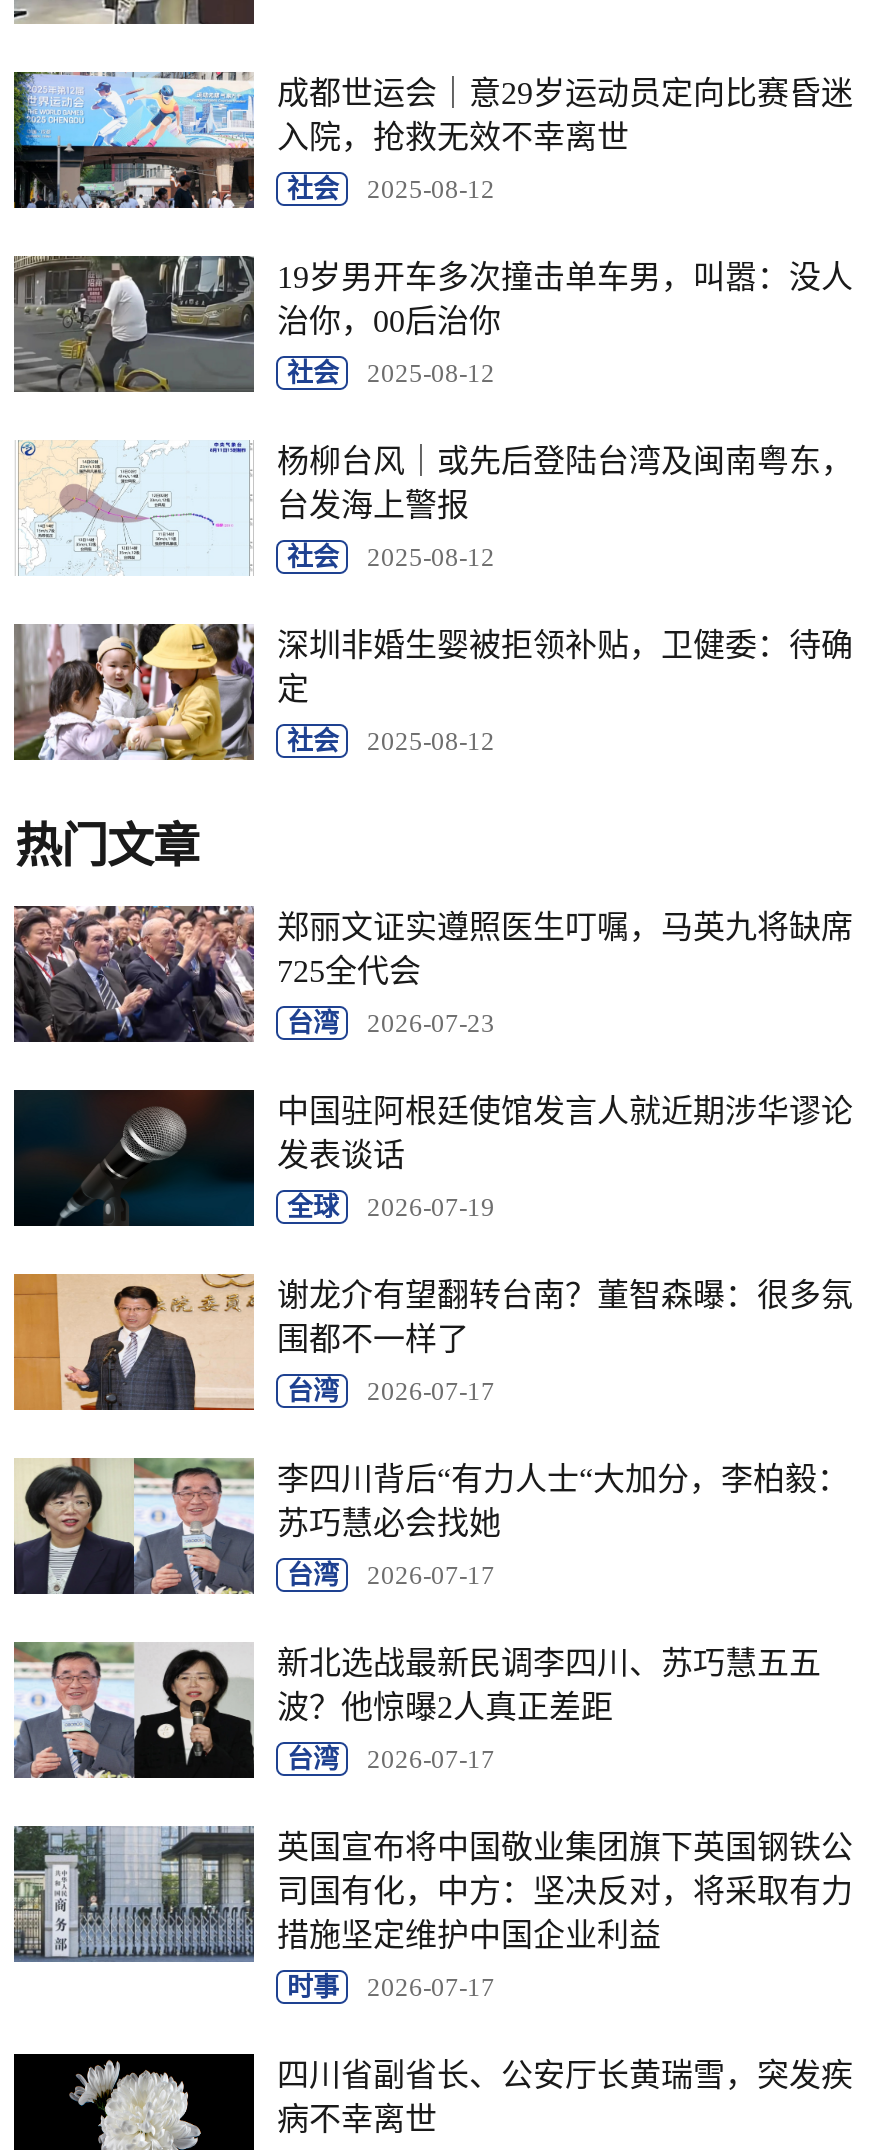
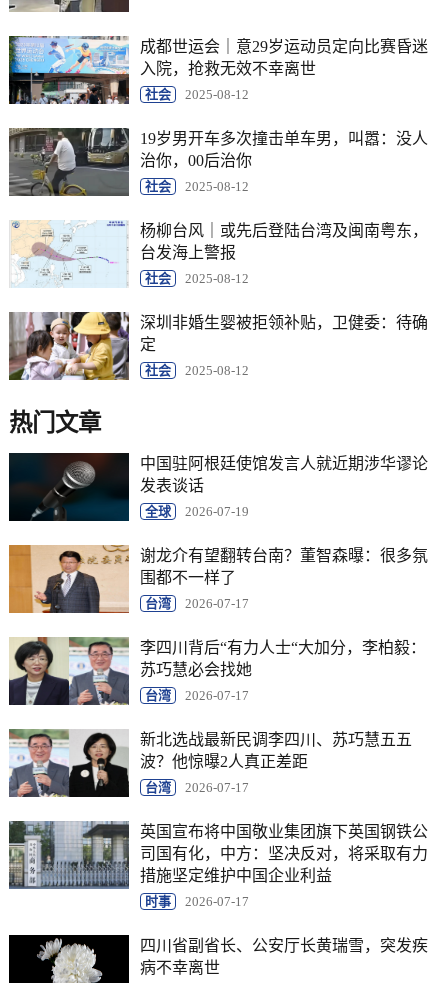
[12,904,853,1044] [image] | 郑丽文证实遵照医生叮嘱，马英九将缺席 | 725全代会 | 台湾 | 2026-07-23 -> none

